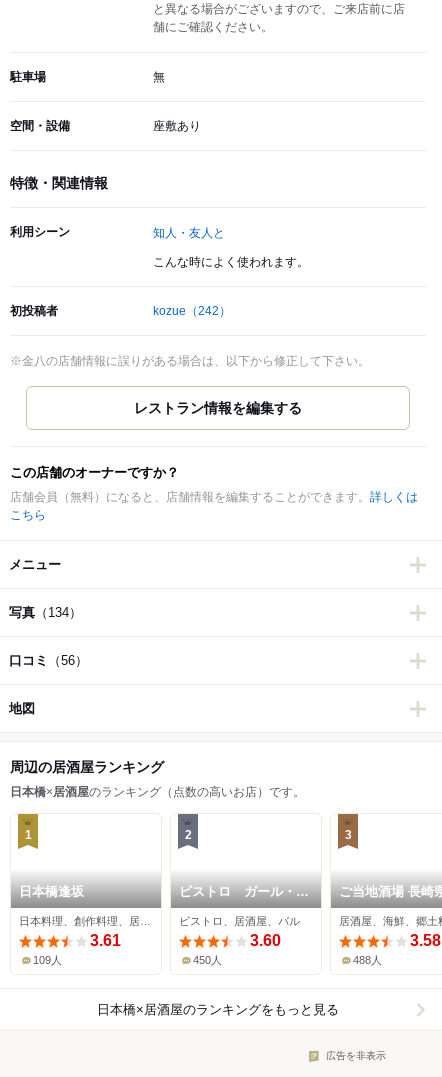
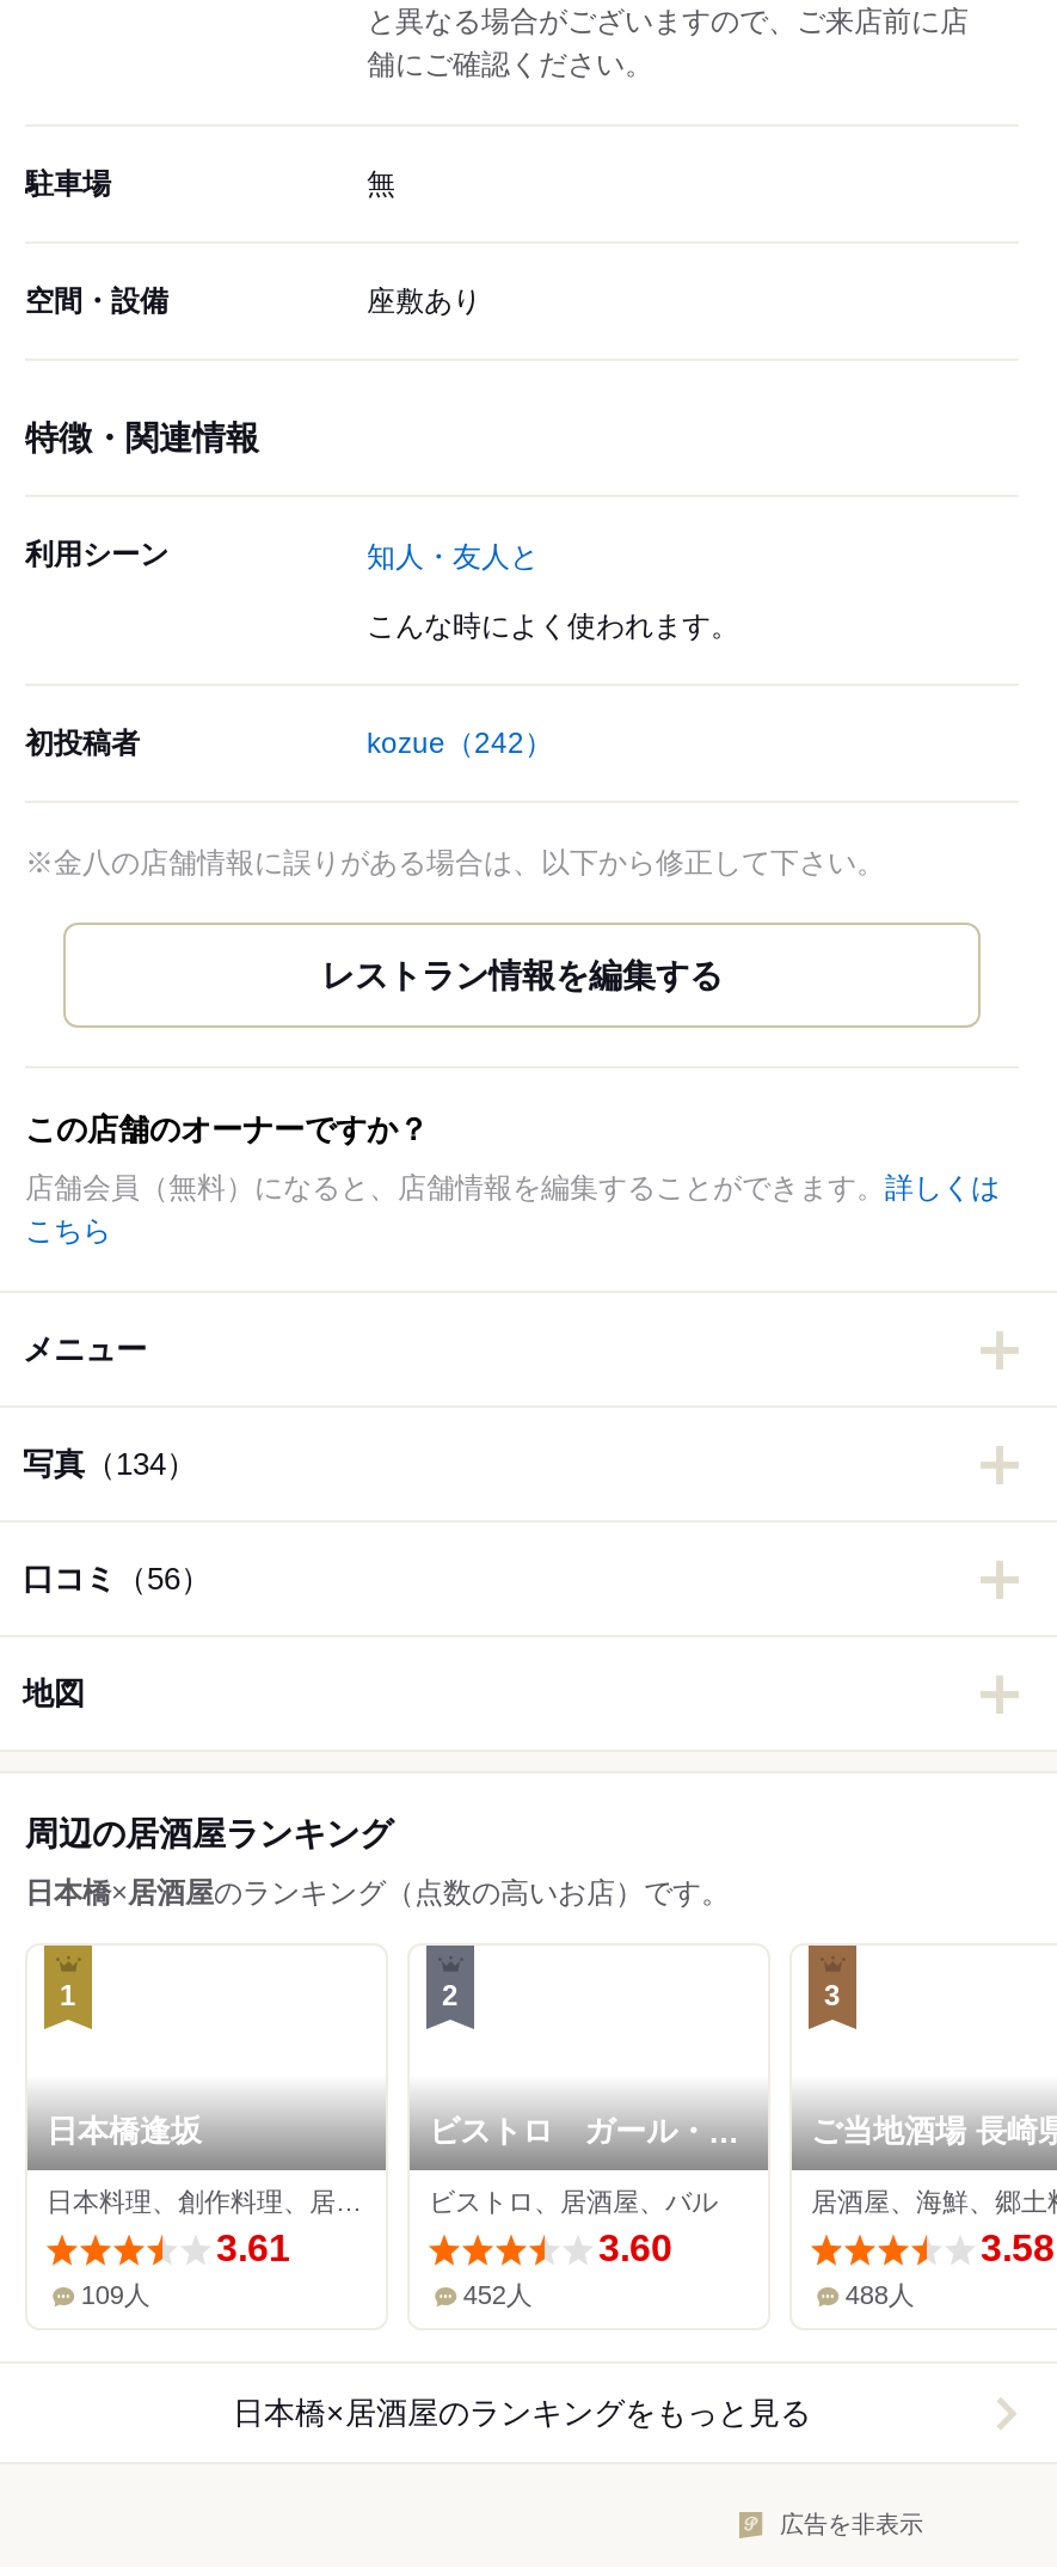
[193,954,222,966] 450人 -> [463,2281,532,2310] 452人

